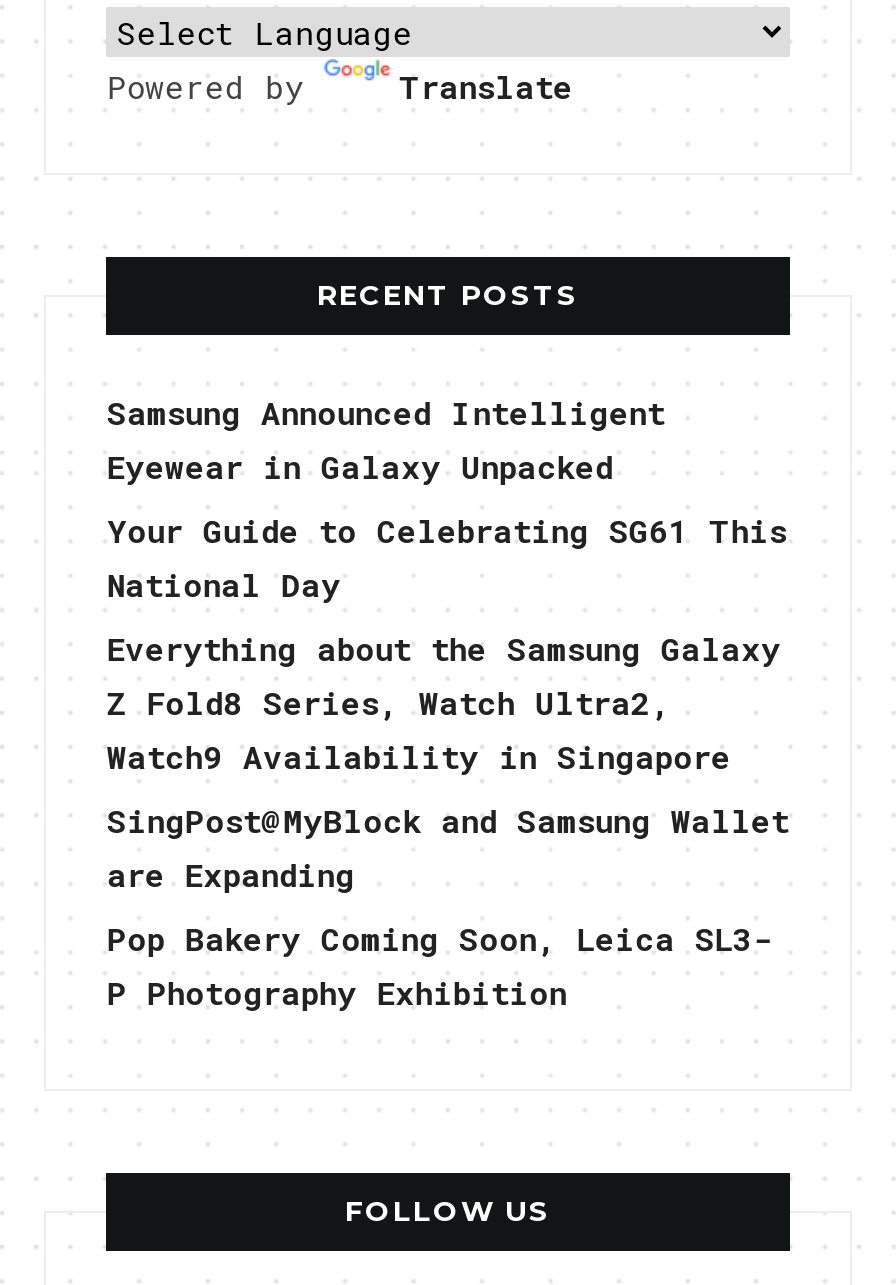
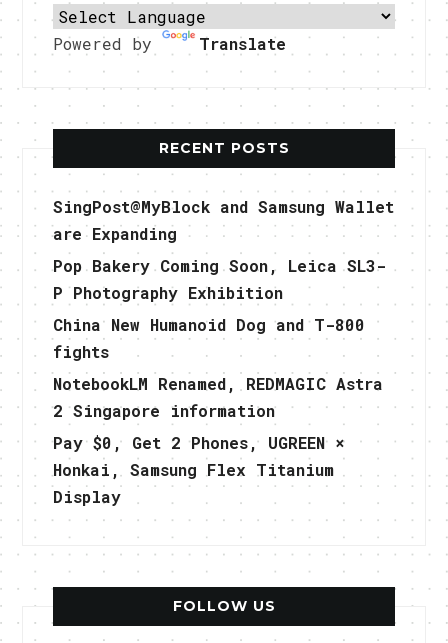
[107,390,787,776] Samsung Announced Intelligent | Eyewear in Galaxy Unpacked | Your Guide to Celebrating SG61 This | National Day | Everything about the Samsung Galaxy | Z Fold8 Series, Watch Ultra2, | Watch9 Availability in Singapore -> none
moved [107,798,789,1012] -> [53,196,394,303]: SingPost@MyBlock and Samsung Wallet | are Expanding | Pop Bakery Coming Soon, Leica SL3- | P Photography Exhibition
none -> [53,314,383,507] China New Humanoid Dog and T-800 | fights | NotebookLM Renamed, REDMAGIC Astra | 2 Singapore information | Pay $0, Get 2 Phones, UGREEN × | Honkai, Samsung Flex Titanium | Display

